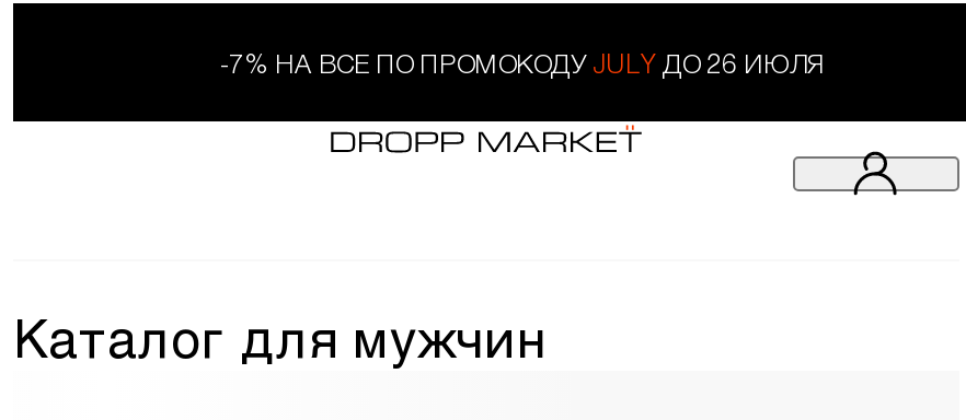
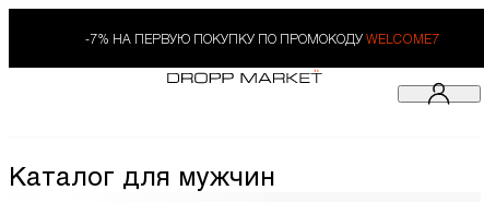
[220,47,823,78] -7% НА ВСЕ ПО ПРОМОКОДУ JULY ДО 26 ИЮЛЯ -> [85,31,439,46] -7% НА ПЕРВУЮ ПОКУПКУ ПО ПРОМОКОДУ WELCOME7

